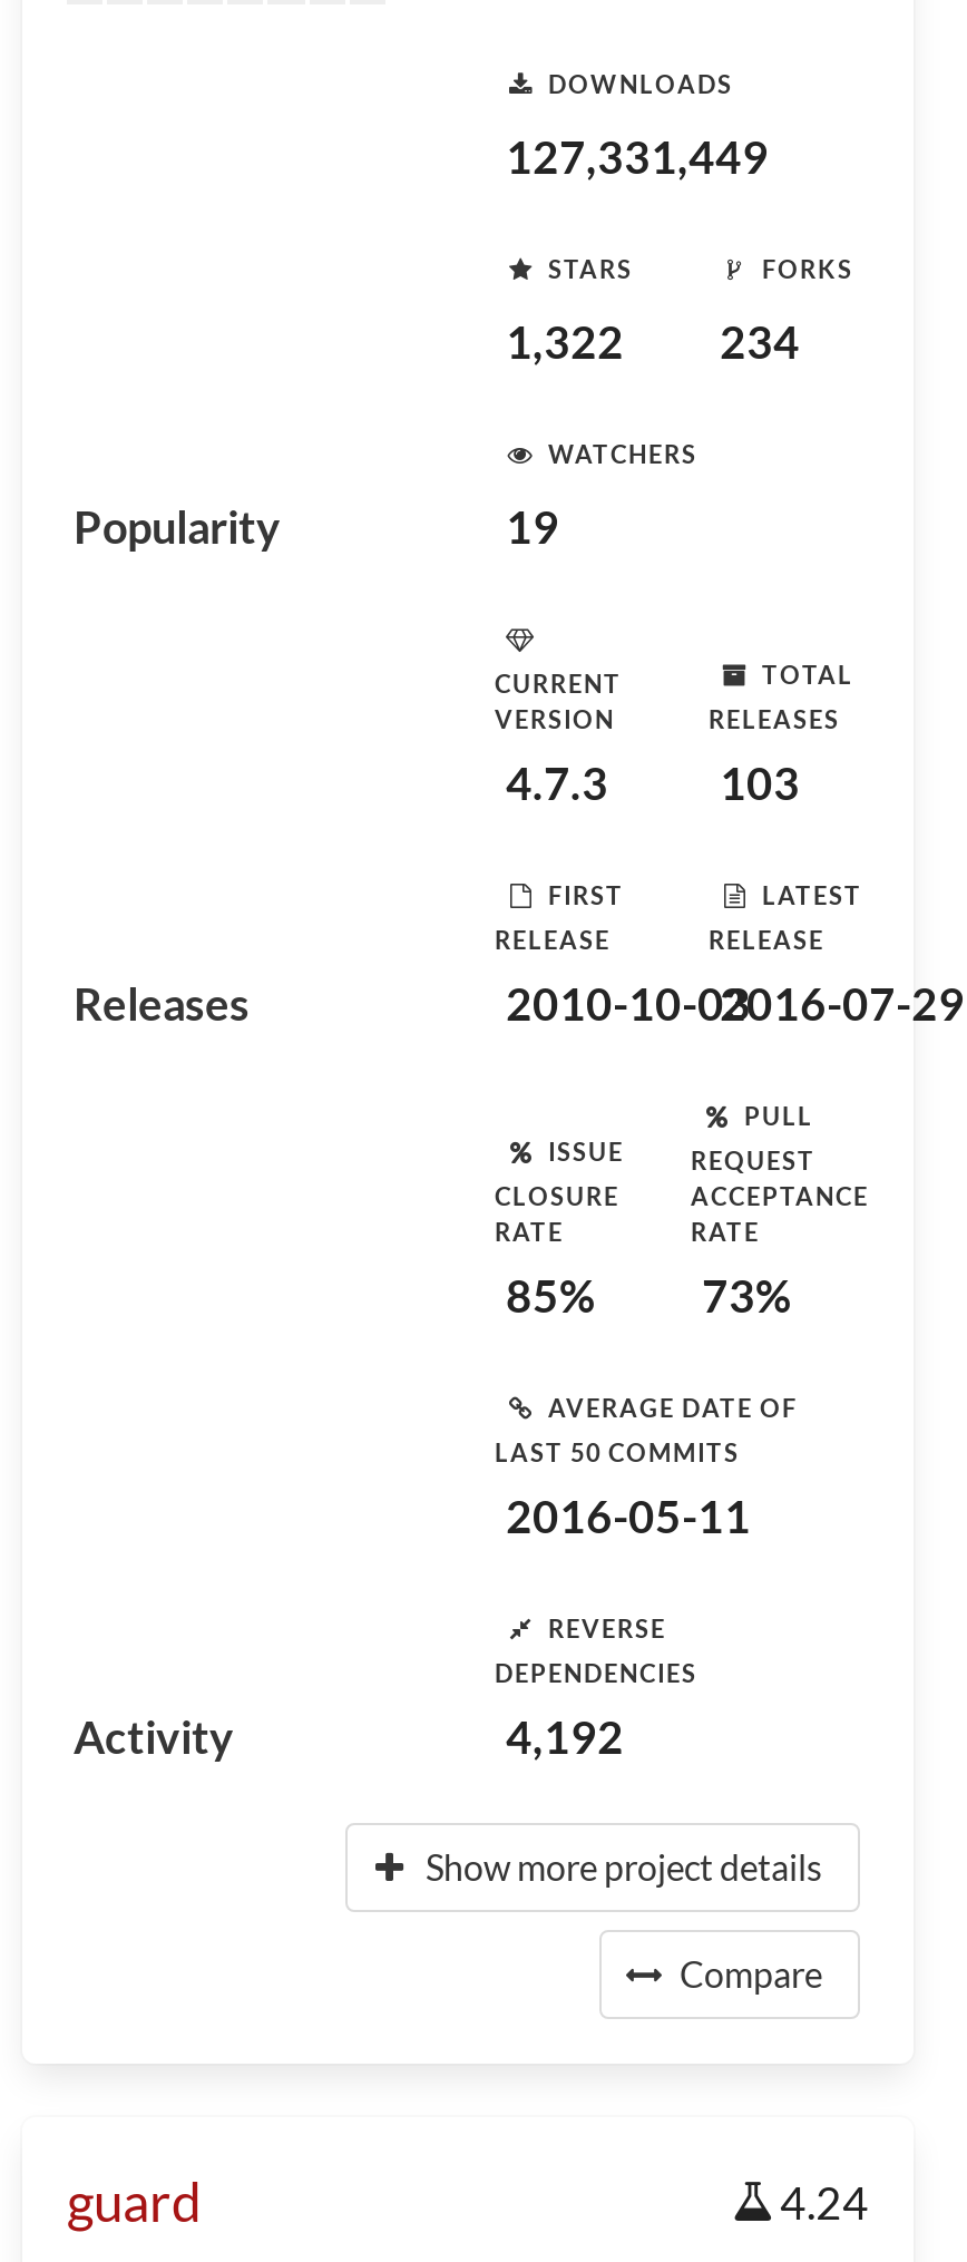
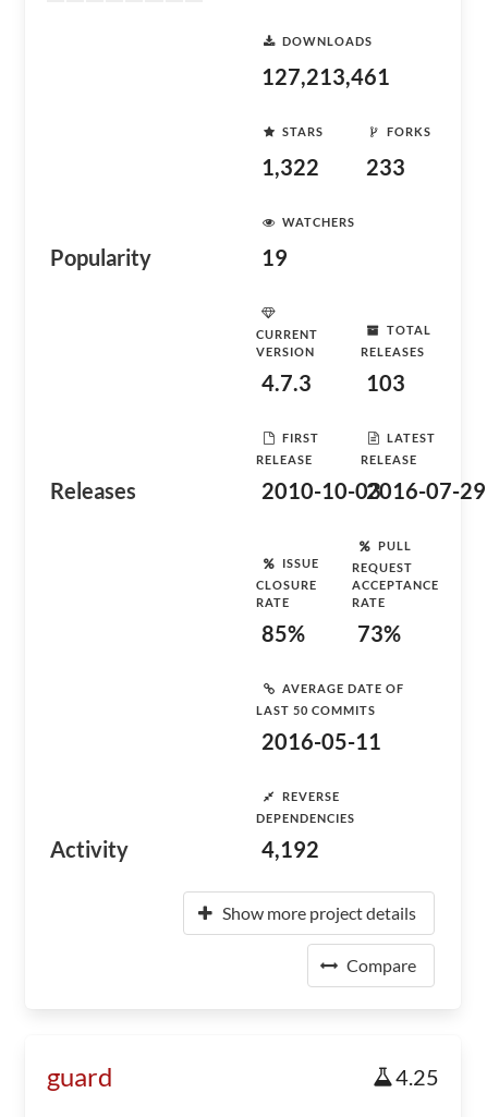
[506,129,769,183] 127,331,449 -> [261,63,390,89] 127,213,461
[506,314,800,368] 1,322 234 -> [261,154,405,180] 1,322 233
[780,2175,869,2229] 4.24 -> [395,1064,439,1090] 4.25

